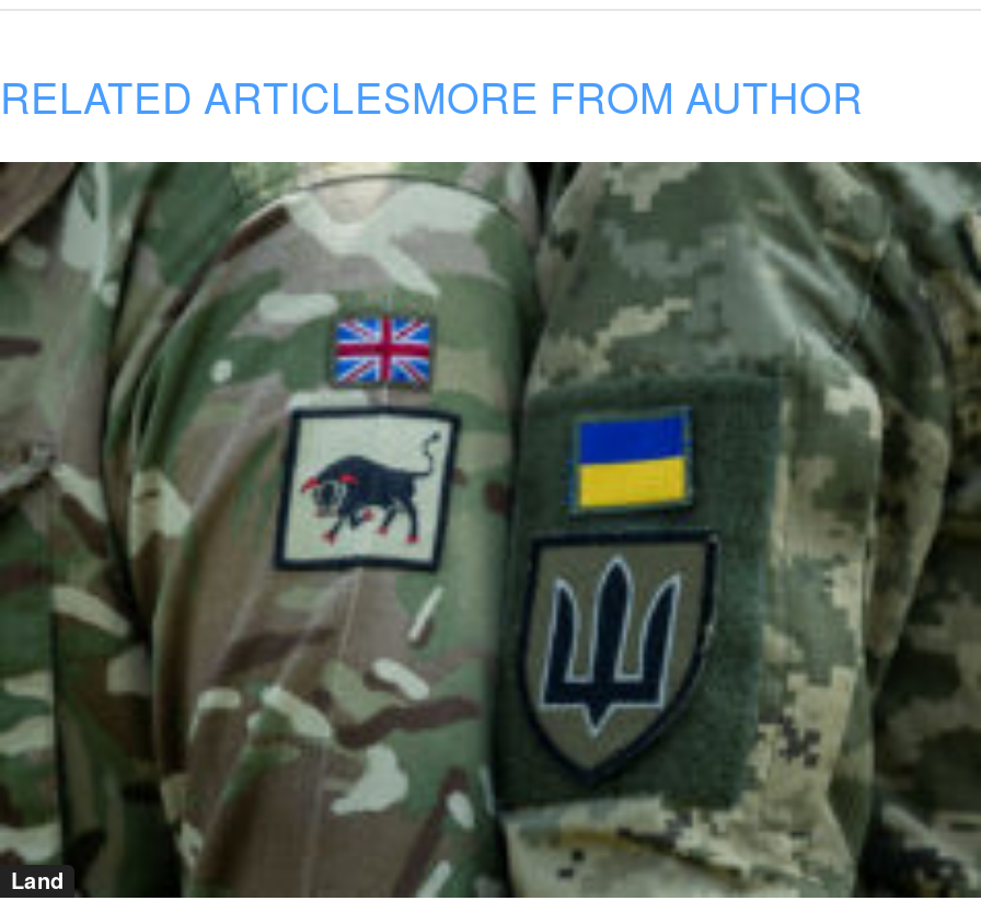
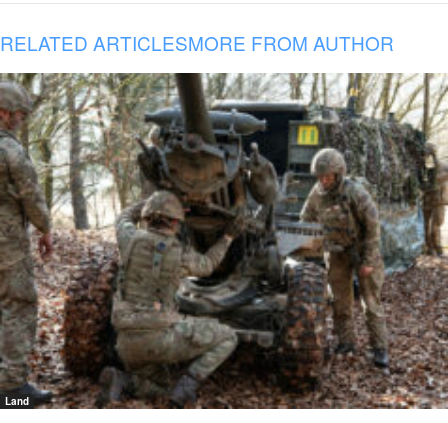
[7,160,974,900] [image] -> [3,72,445,410] [image]

